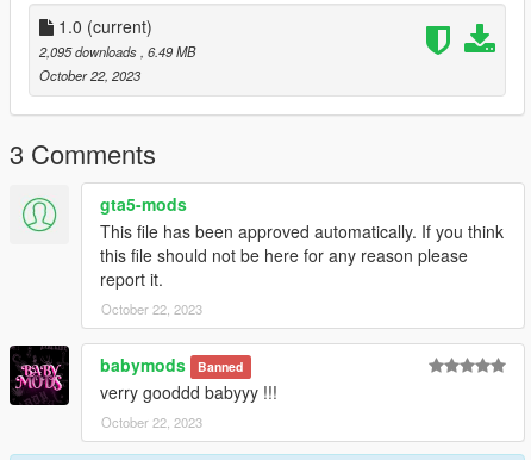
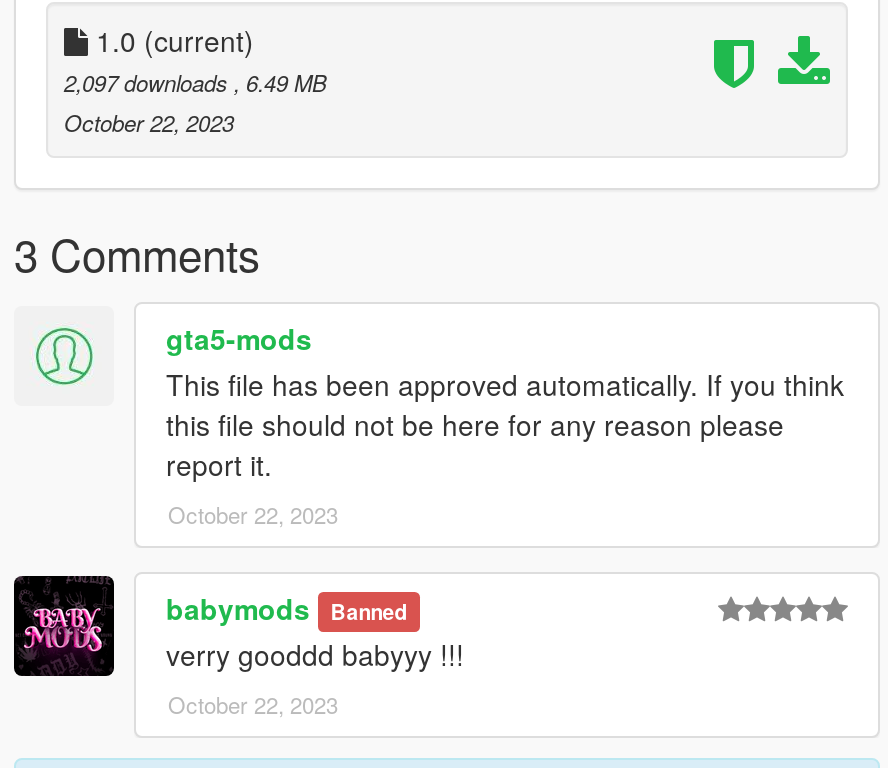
[39,42,195,61] 2,095 downloads, 6.49 MB -> [64,66,326,98] 2,097 downloads, 6.49 MB

